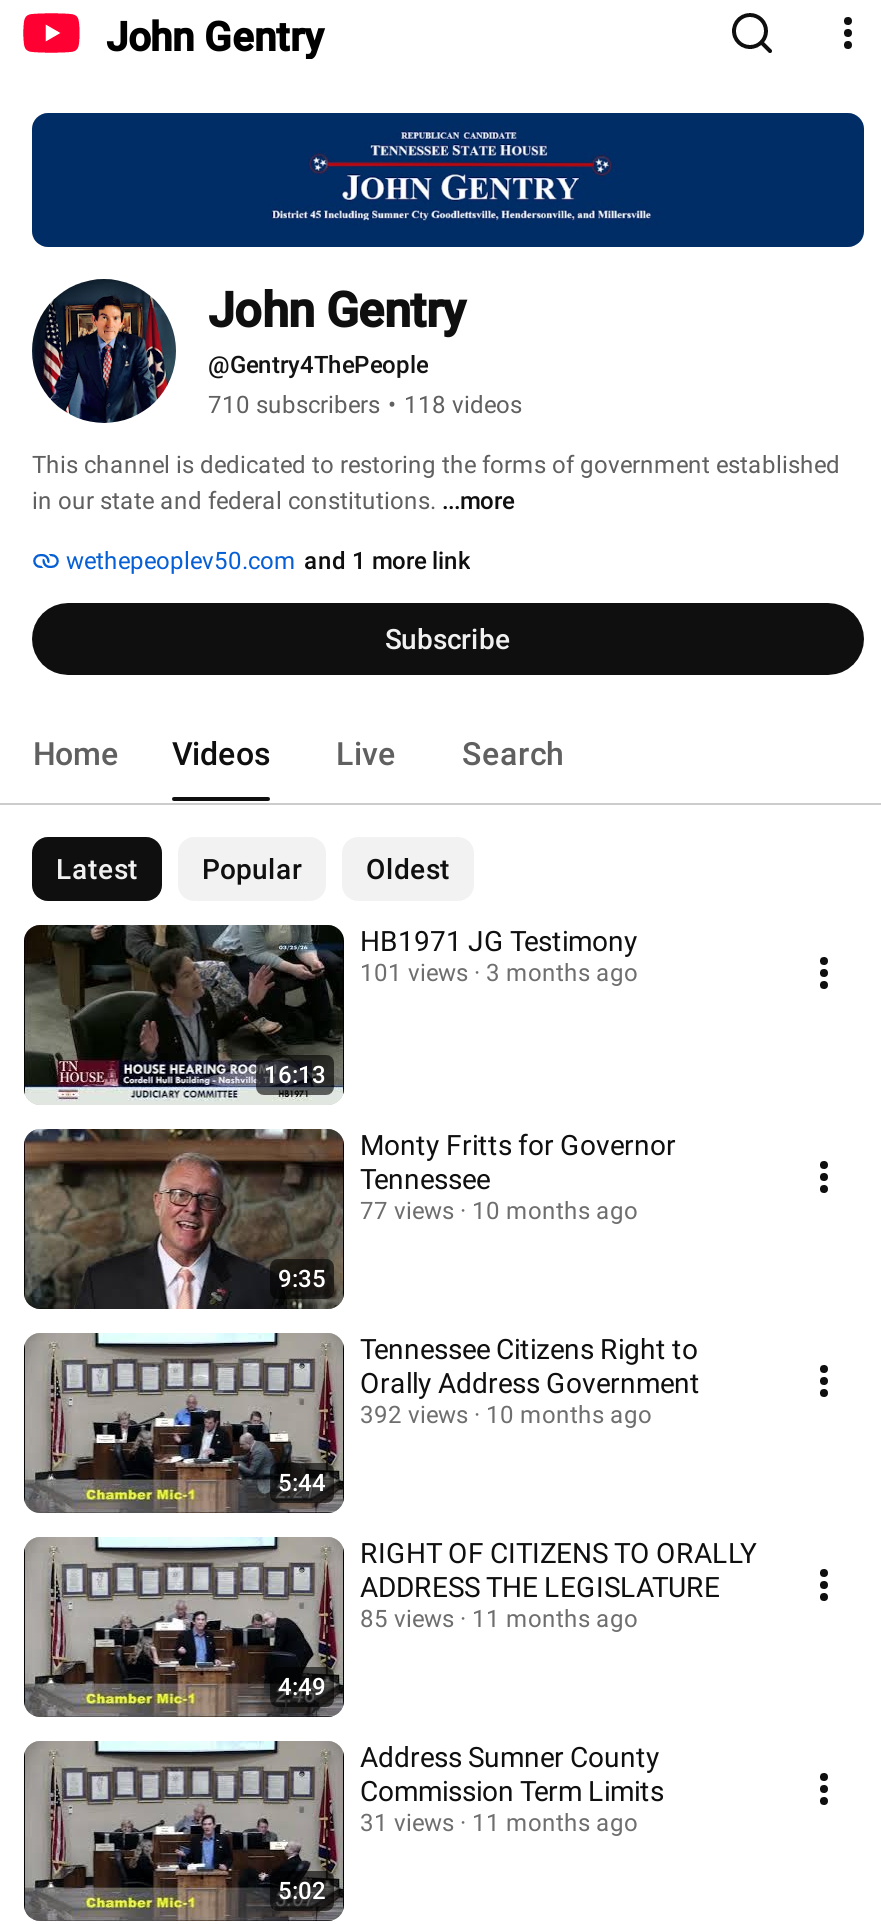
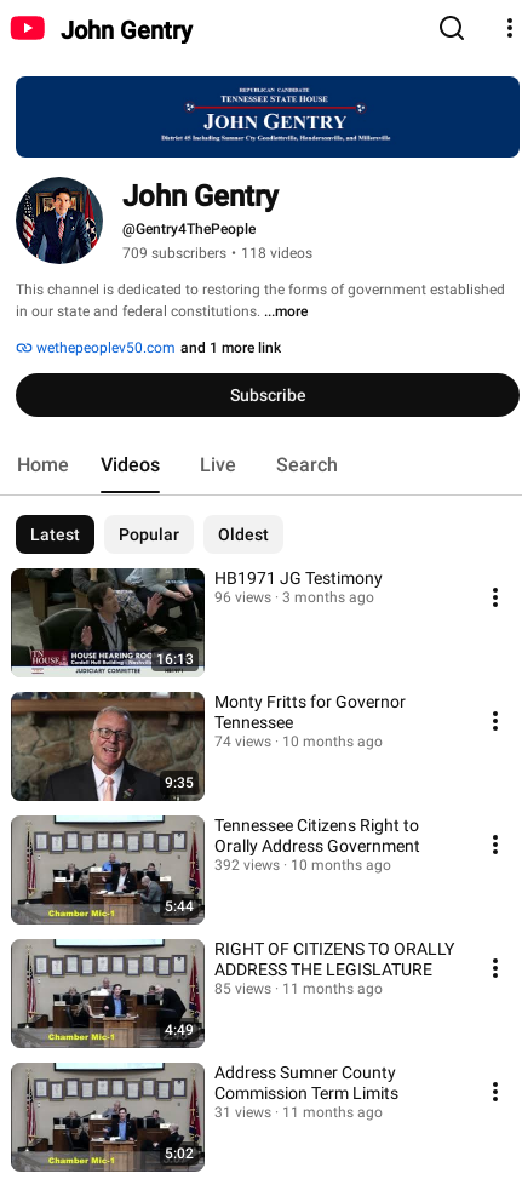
[208,391,522,419] 710 subscribers • 118 videos -> [122,245,312,262] 709 subscribers • 118 videos
[360,959,638,987] 101 views 3 months ago -> [214,589,374,606] 96 views 3 months ago
[360,1197,638,1225] 77 views 10 months ago -> [214,733,383,750] 74 views 10 months ago

